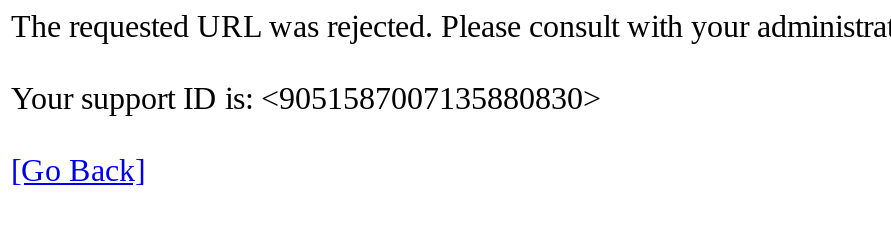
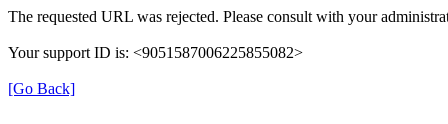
[11,81,601,115] Your support ID is: <9051587007135880830> -> [8,44,303,61] Your support ID is: <9051587006225855082>

